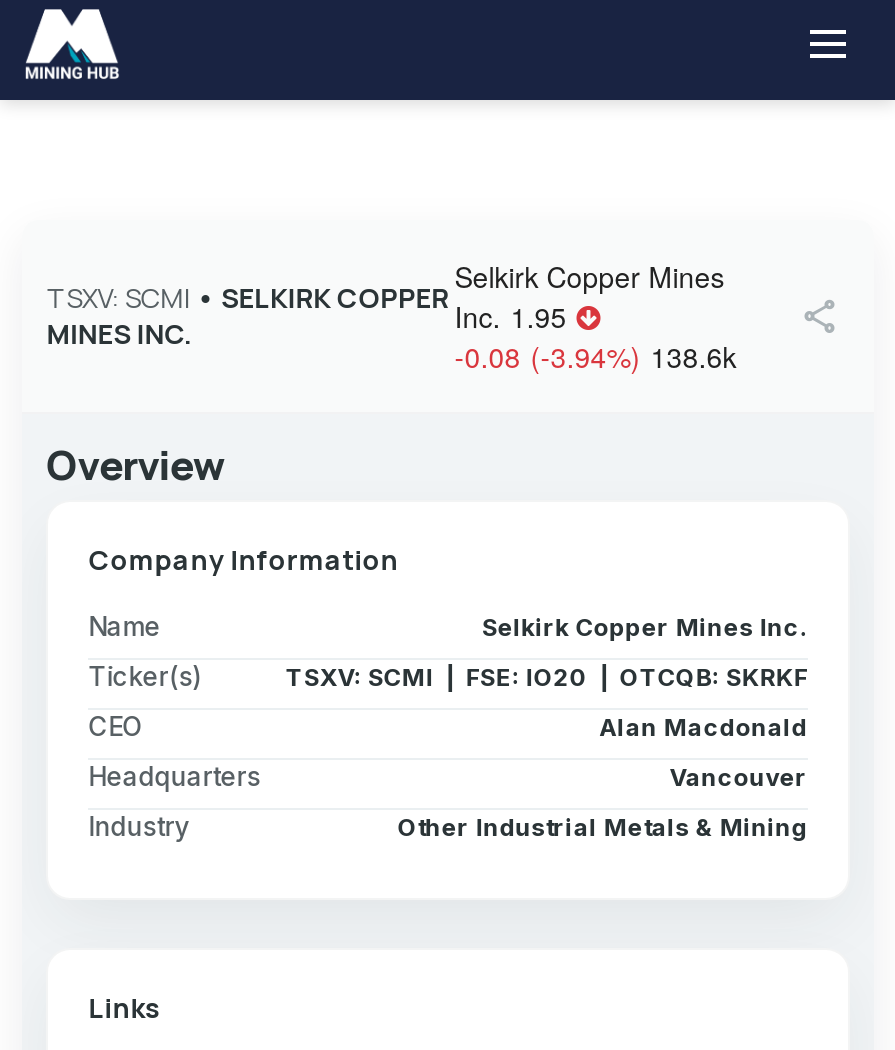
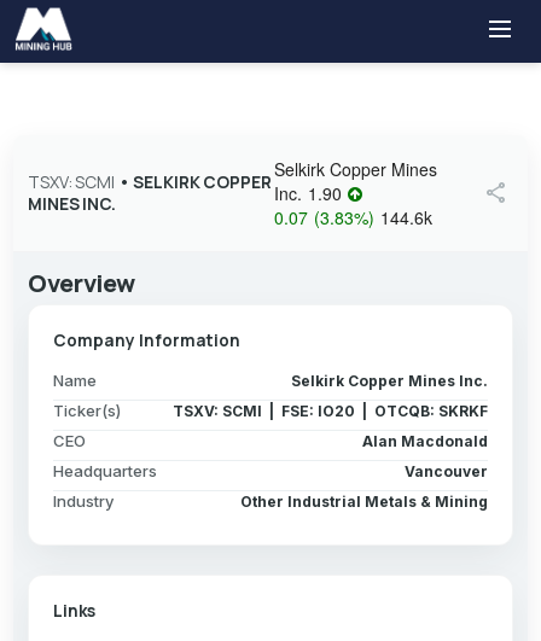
[455,296,737,376] Inc. 1.95 | -0.08 (-3.94%) 138.6k -> [274,181,433,229] Inc. 1.90 | 0.07 (3.83%) 144.6k

